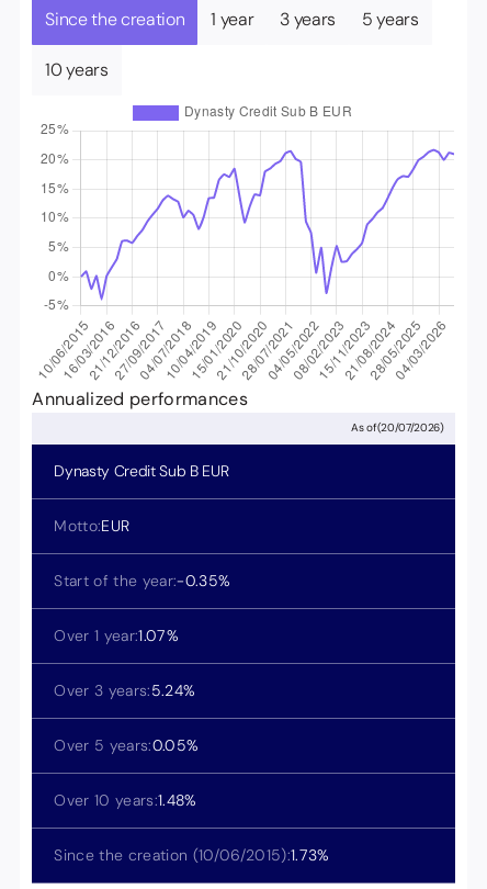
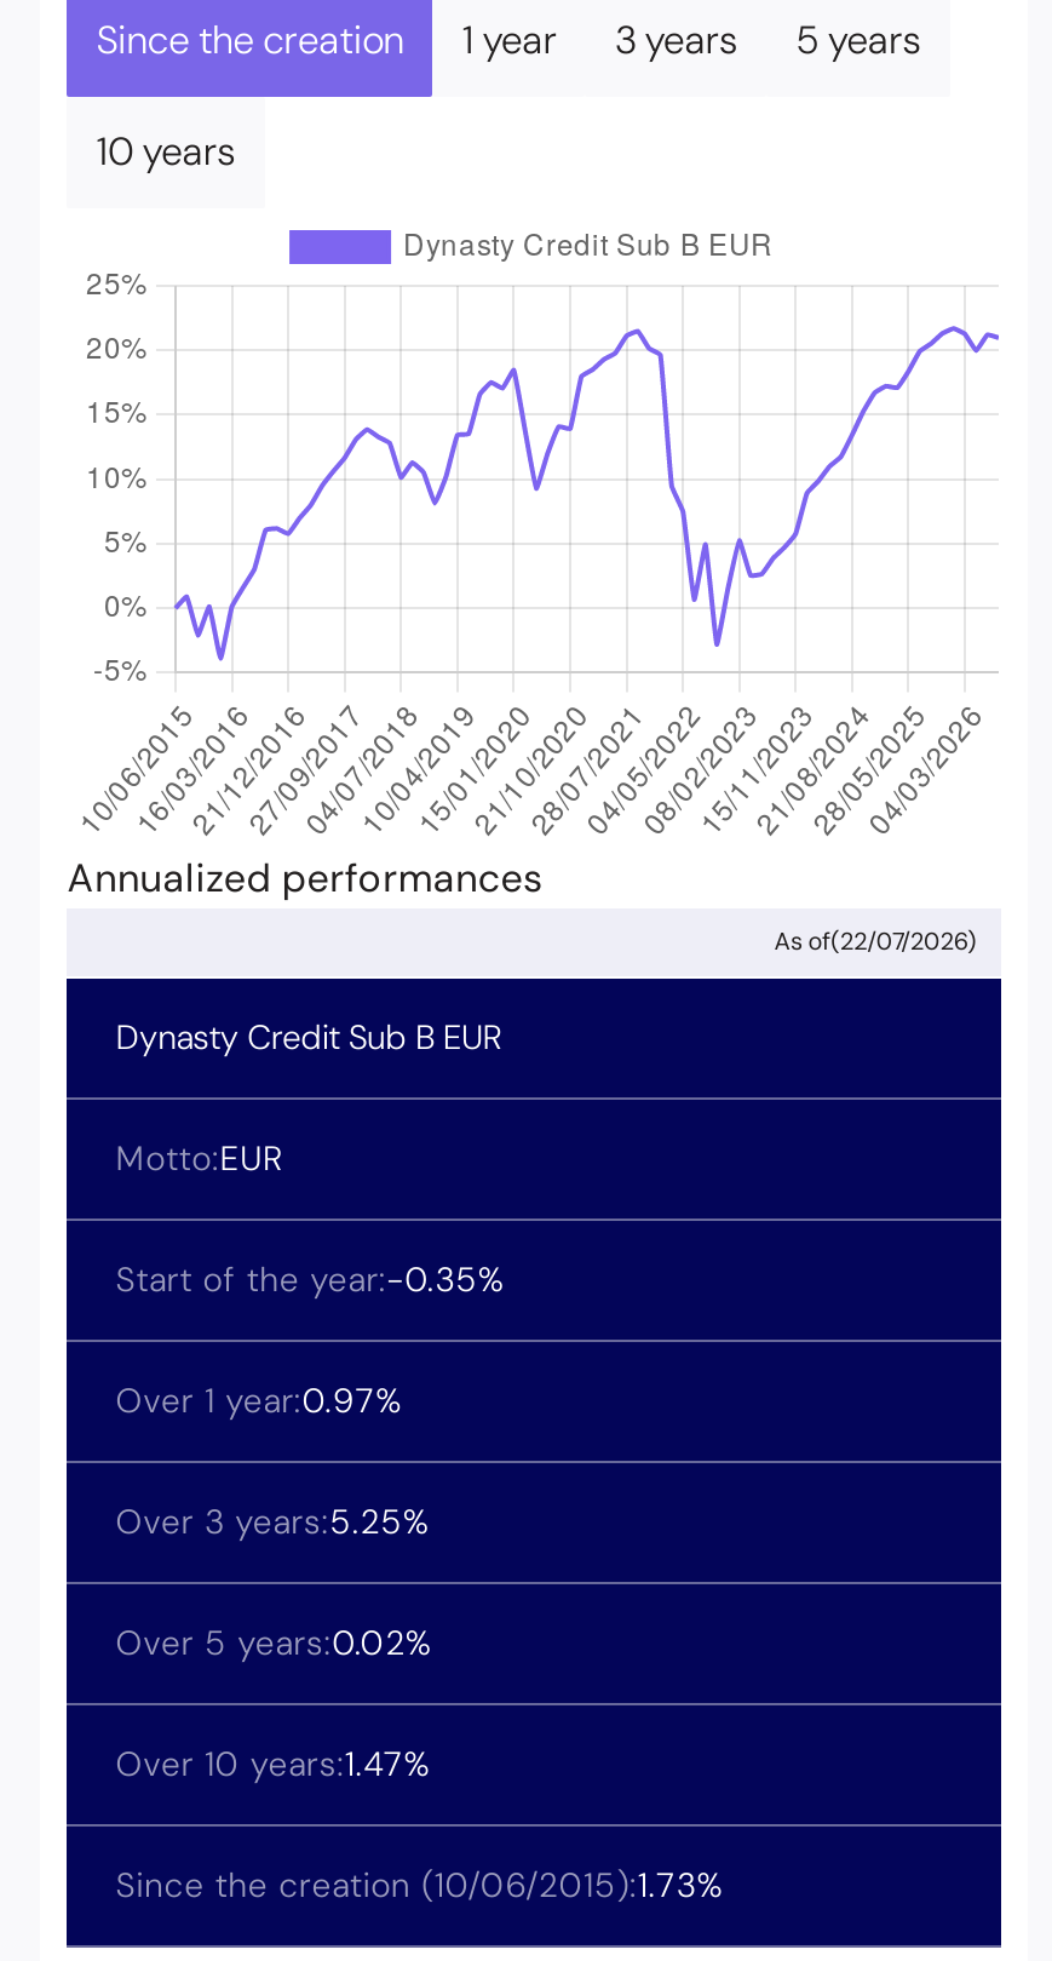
[351,420,444,435] As of(20/07/2026) -> [774,926,976,957] As of(22/07/2026)
[54,626,179,645] Over 1 year:1.07% -> [116,1379,403,1422] Over 1 year:0.97%
[54,681,196,700] Over 3 years:5.24% -> [116,1500,430,1543] Over 3 years:5.25%
[54,735,199,755] Over 5 years:0.05% -> [116,1621,433,1664] Over 5 years:0.02%
[54,790,197,810] Over 10 years:1.48% -> [116,1742,431,1786] Over 10 years:1.47%

